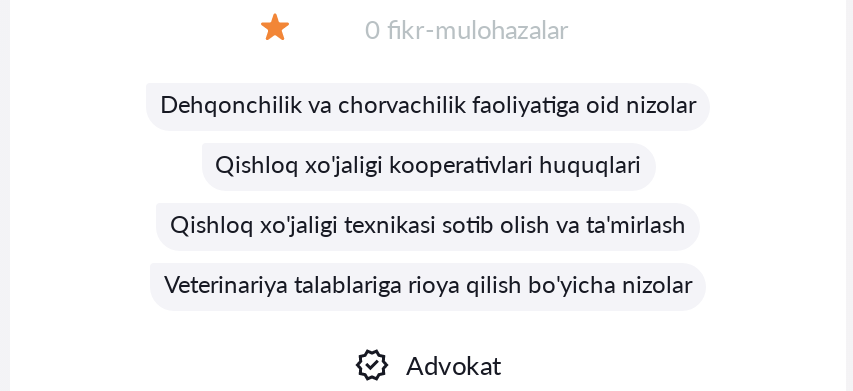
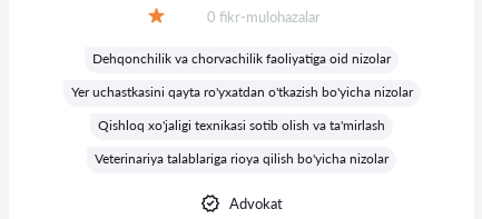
[215,149,641,179] Qishloq xo'jaligi kooperativlari huquqlari -> [71,83,412,100] Yer uchastkasini qayta ro'yxatdan o'tkazish bo'yicha nizolar

